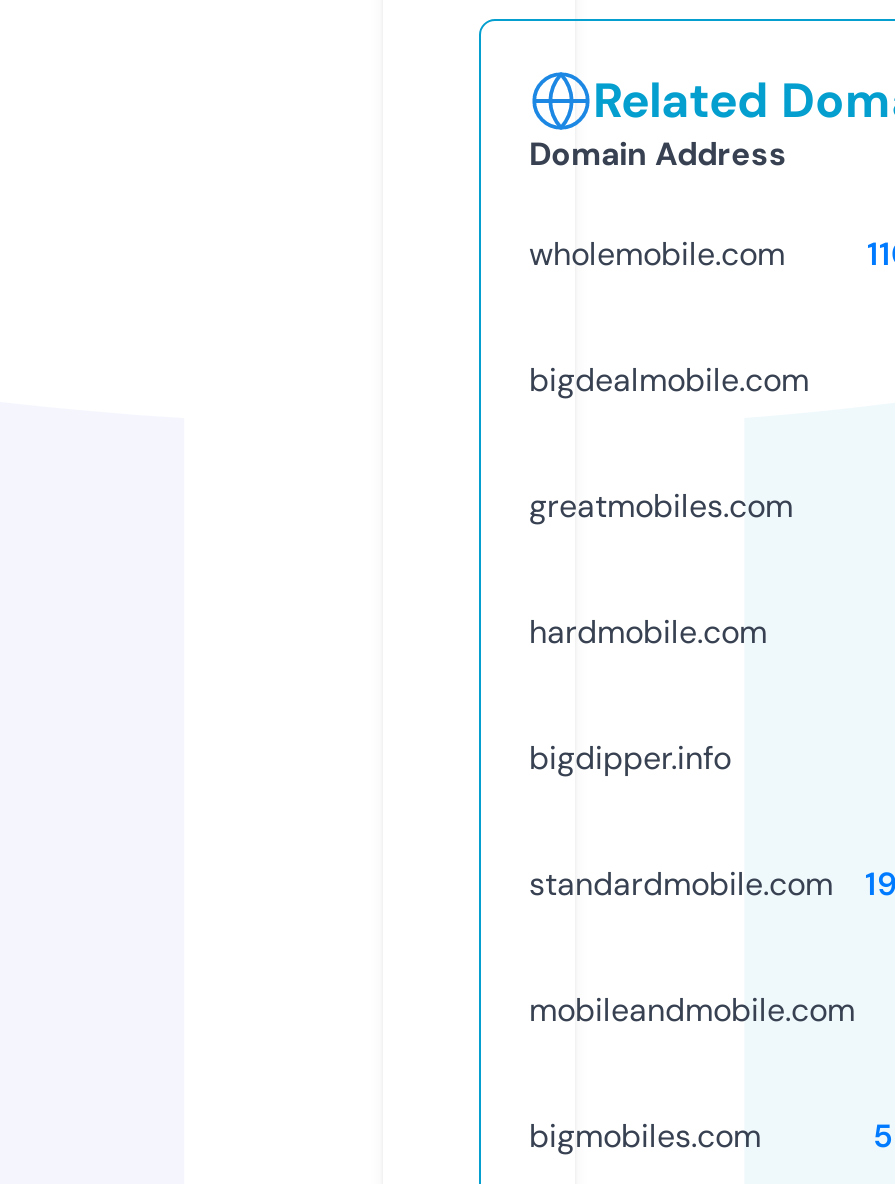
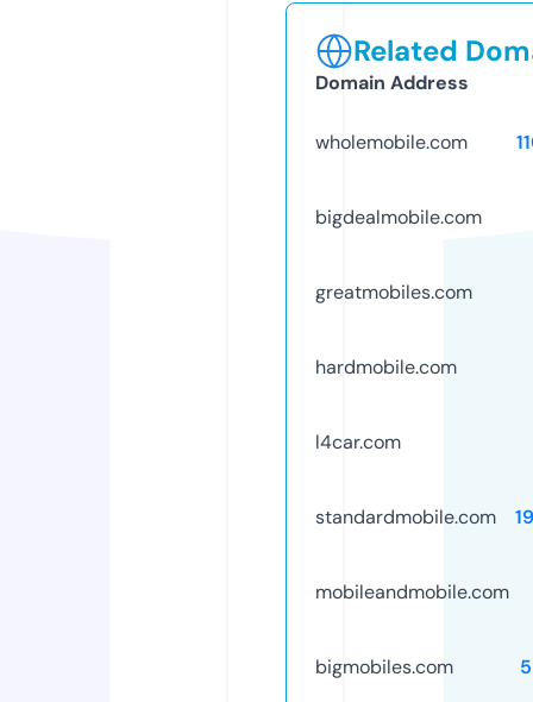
[529,737,731,779] bigdipper.info -> [315,429,401,454] l4car.com

